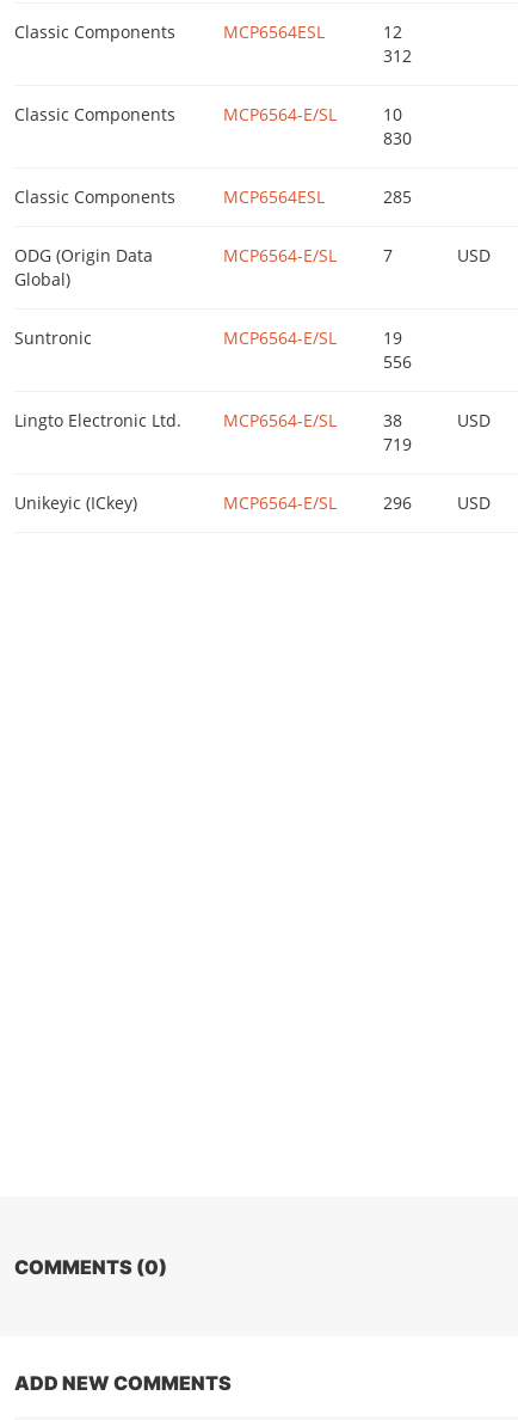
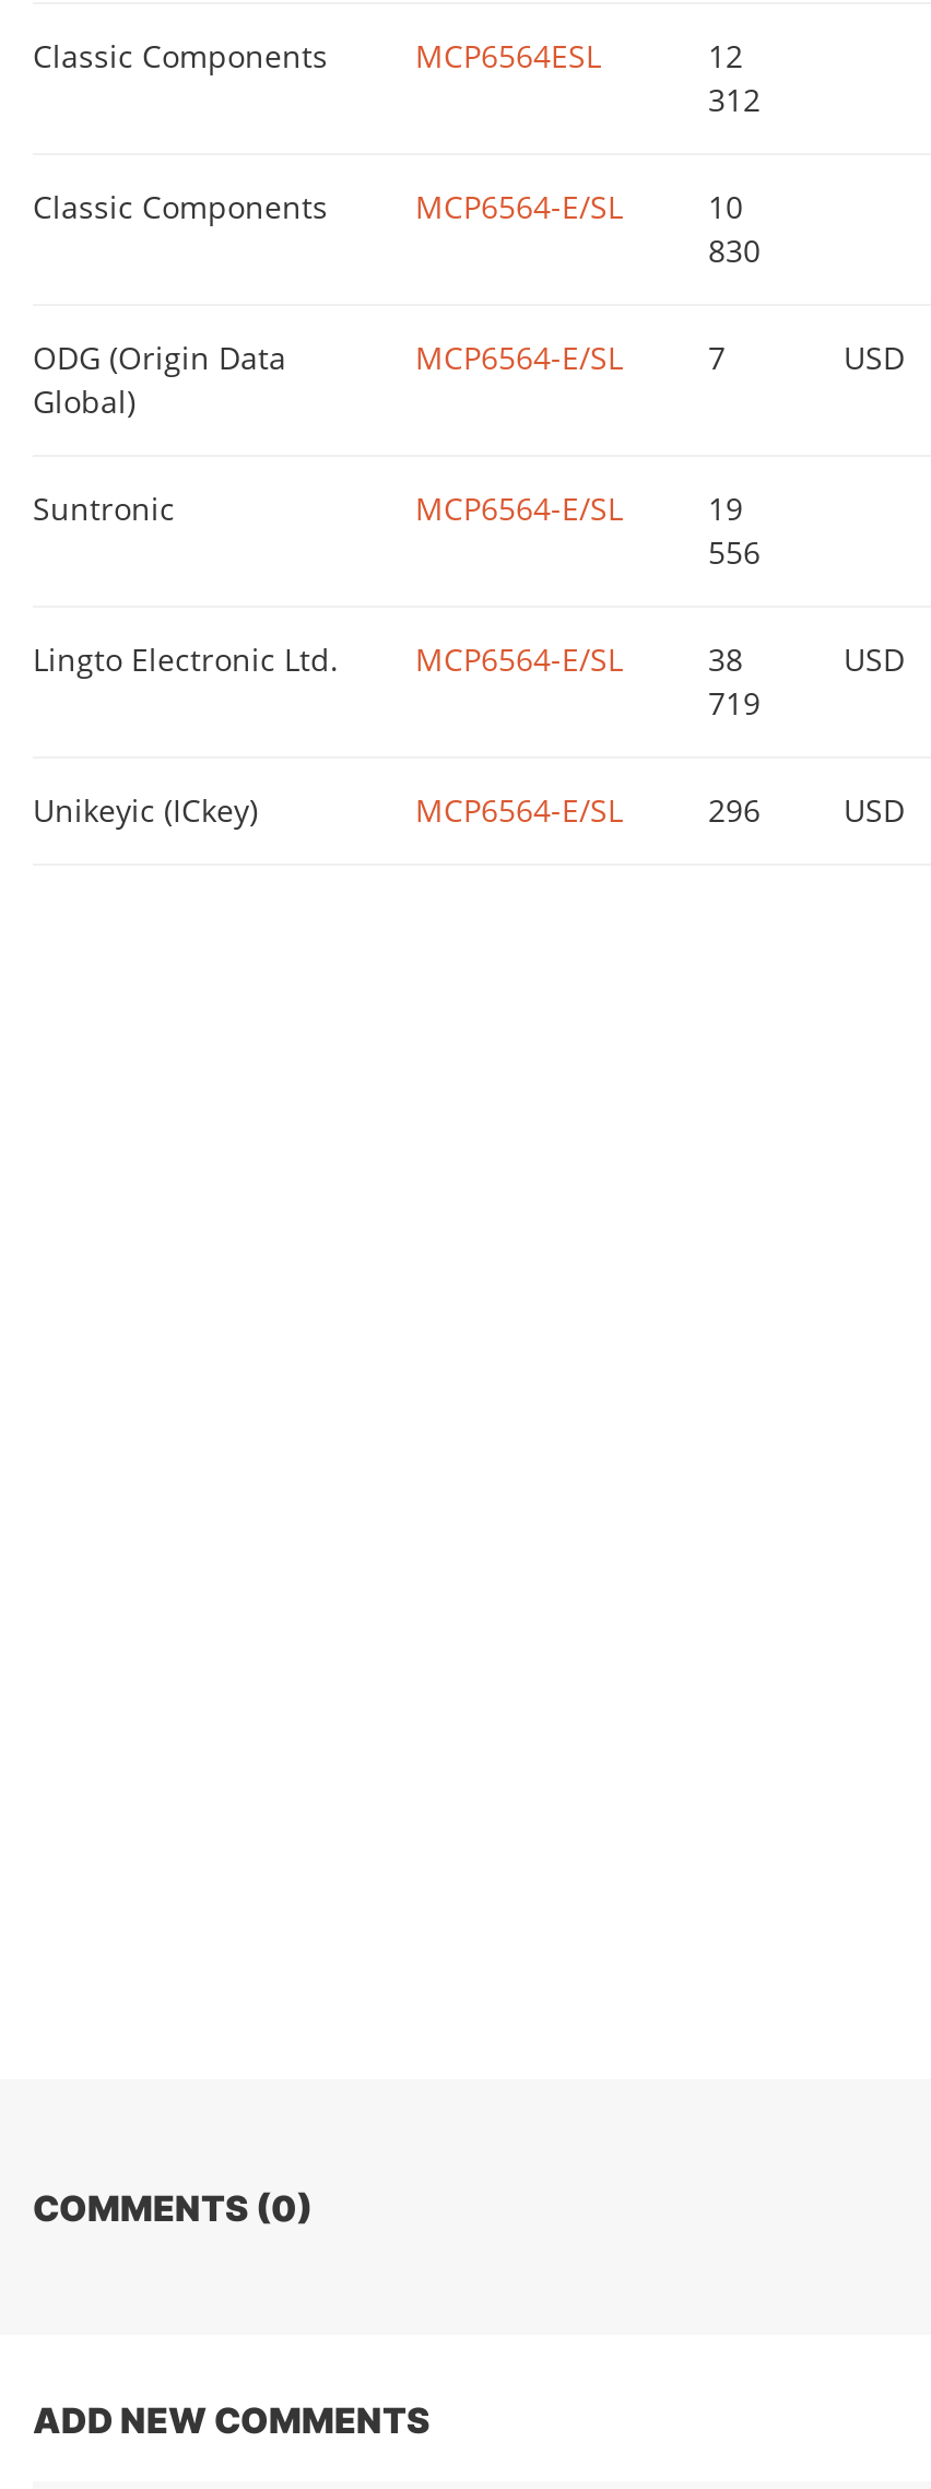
[14,185,412,208] Classic Components | MCP6564ESL | 285 -> none

